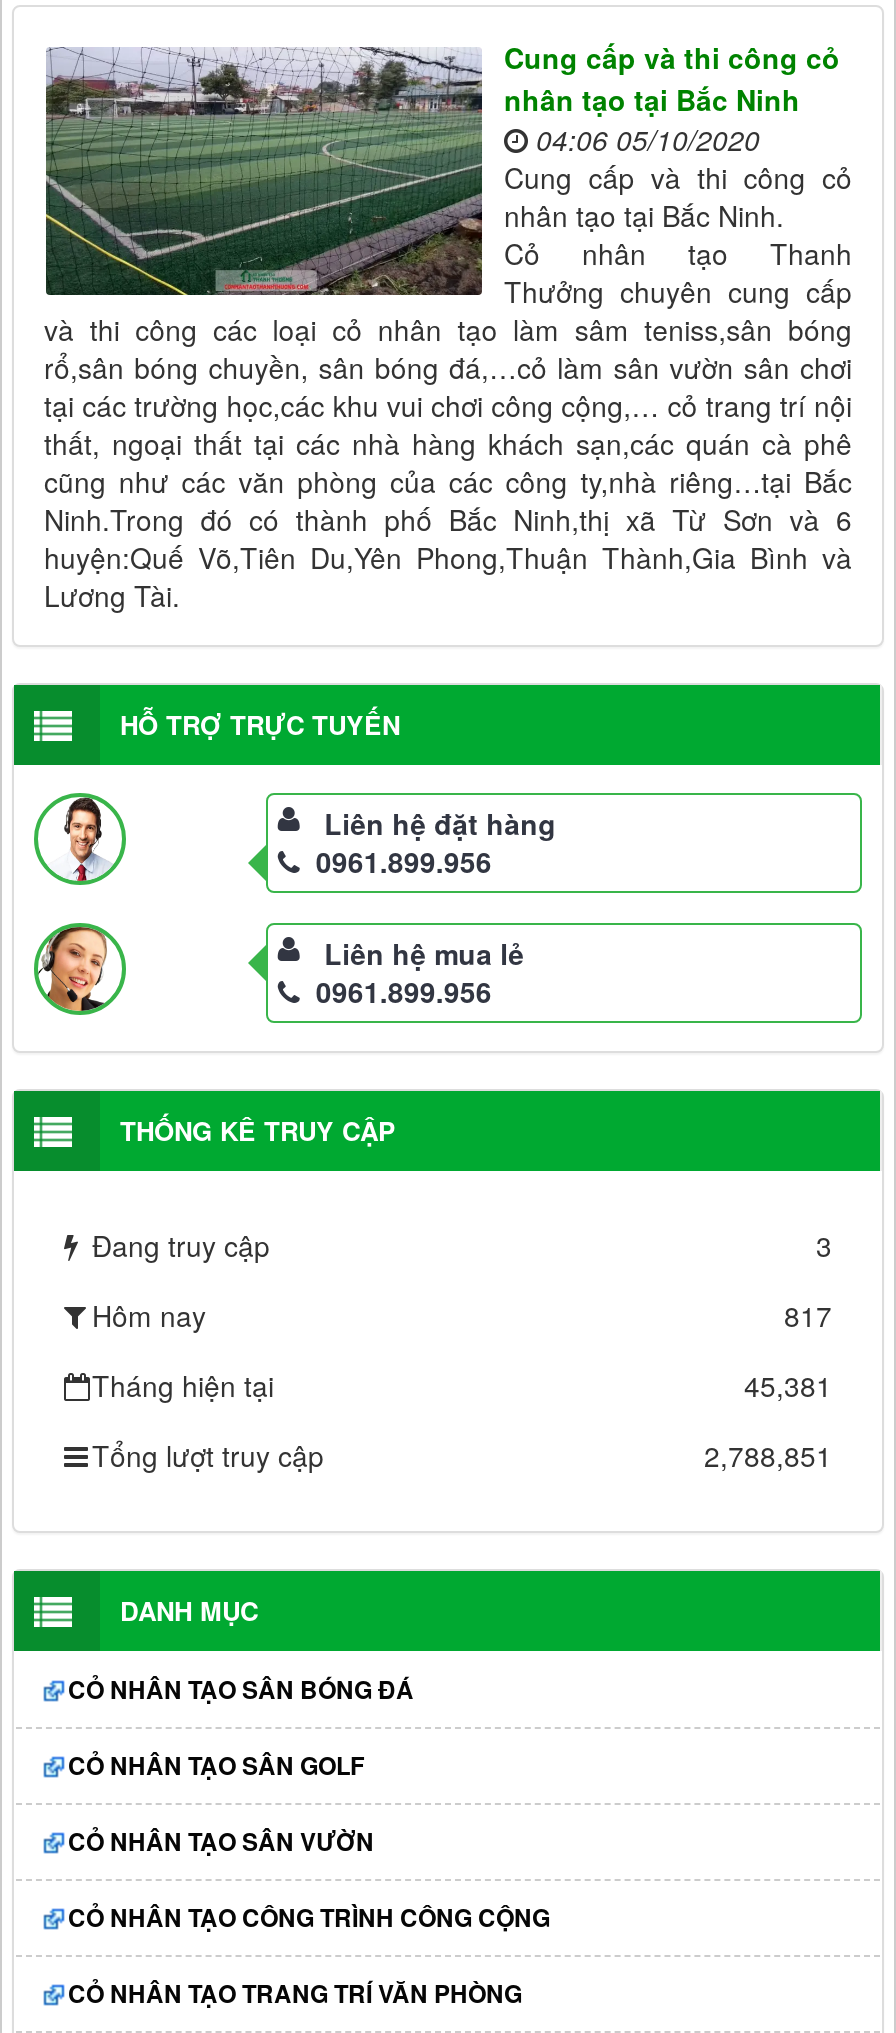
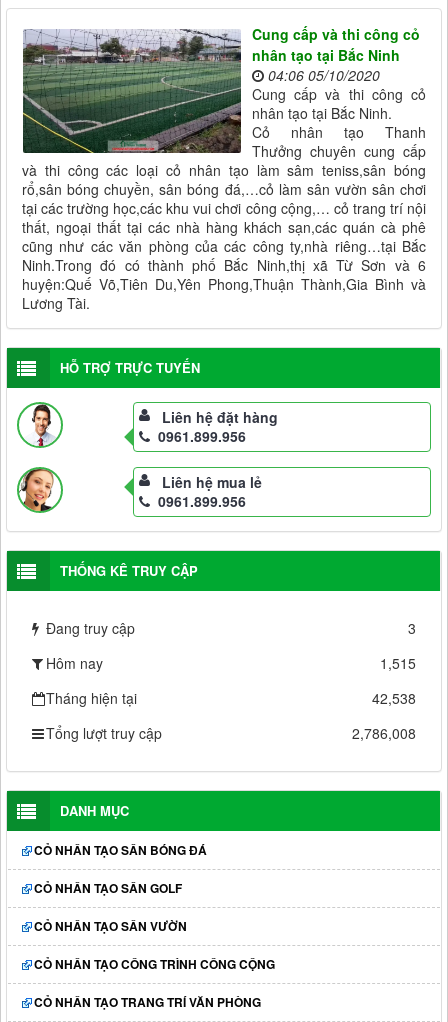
[784,1295,832,1335] 817 -> [380,653,416,673] 1,515
[744,1365,832,1405] 45,381 -> [372,688,416,708] 42,538
[704,1435,832,1475] 2,788,851 -> [352,723,416,743] 2,786,008

